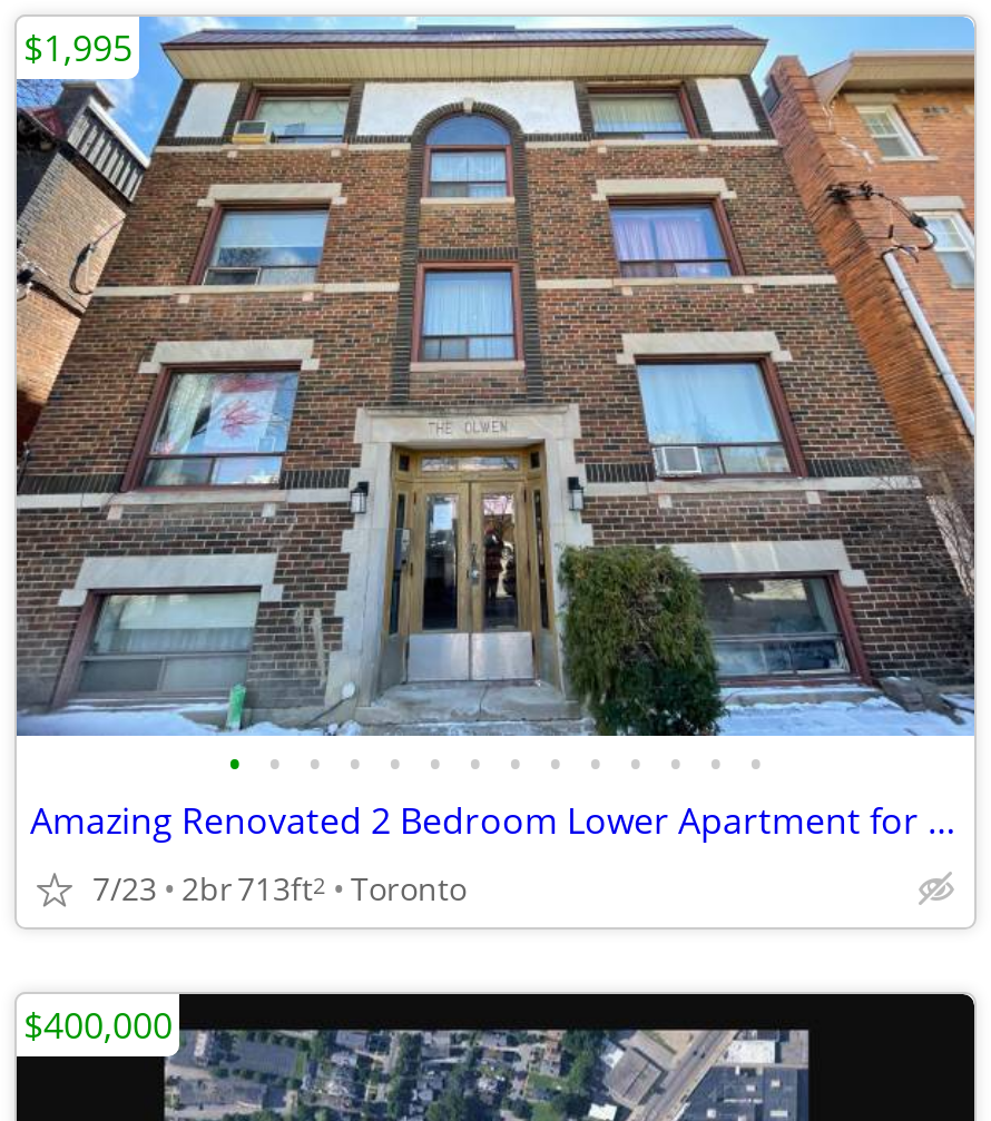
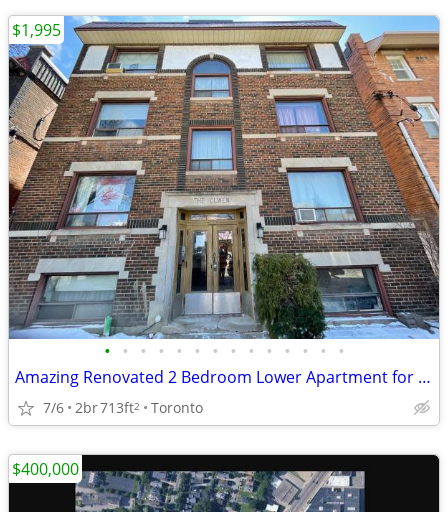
[92,866,467,908] 7/23 2br 713ft2 Toronto -> [43,397,203,416] 7/6 2br 713ft2 Toronto

